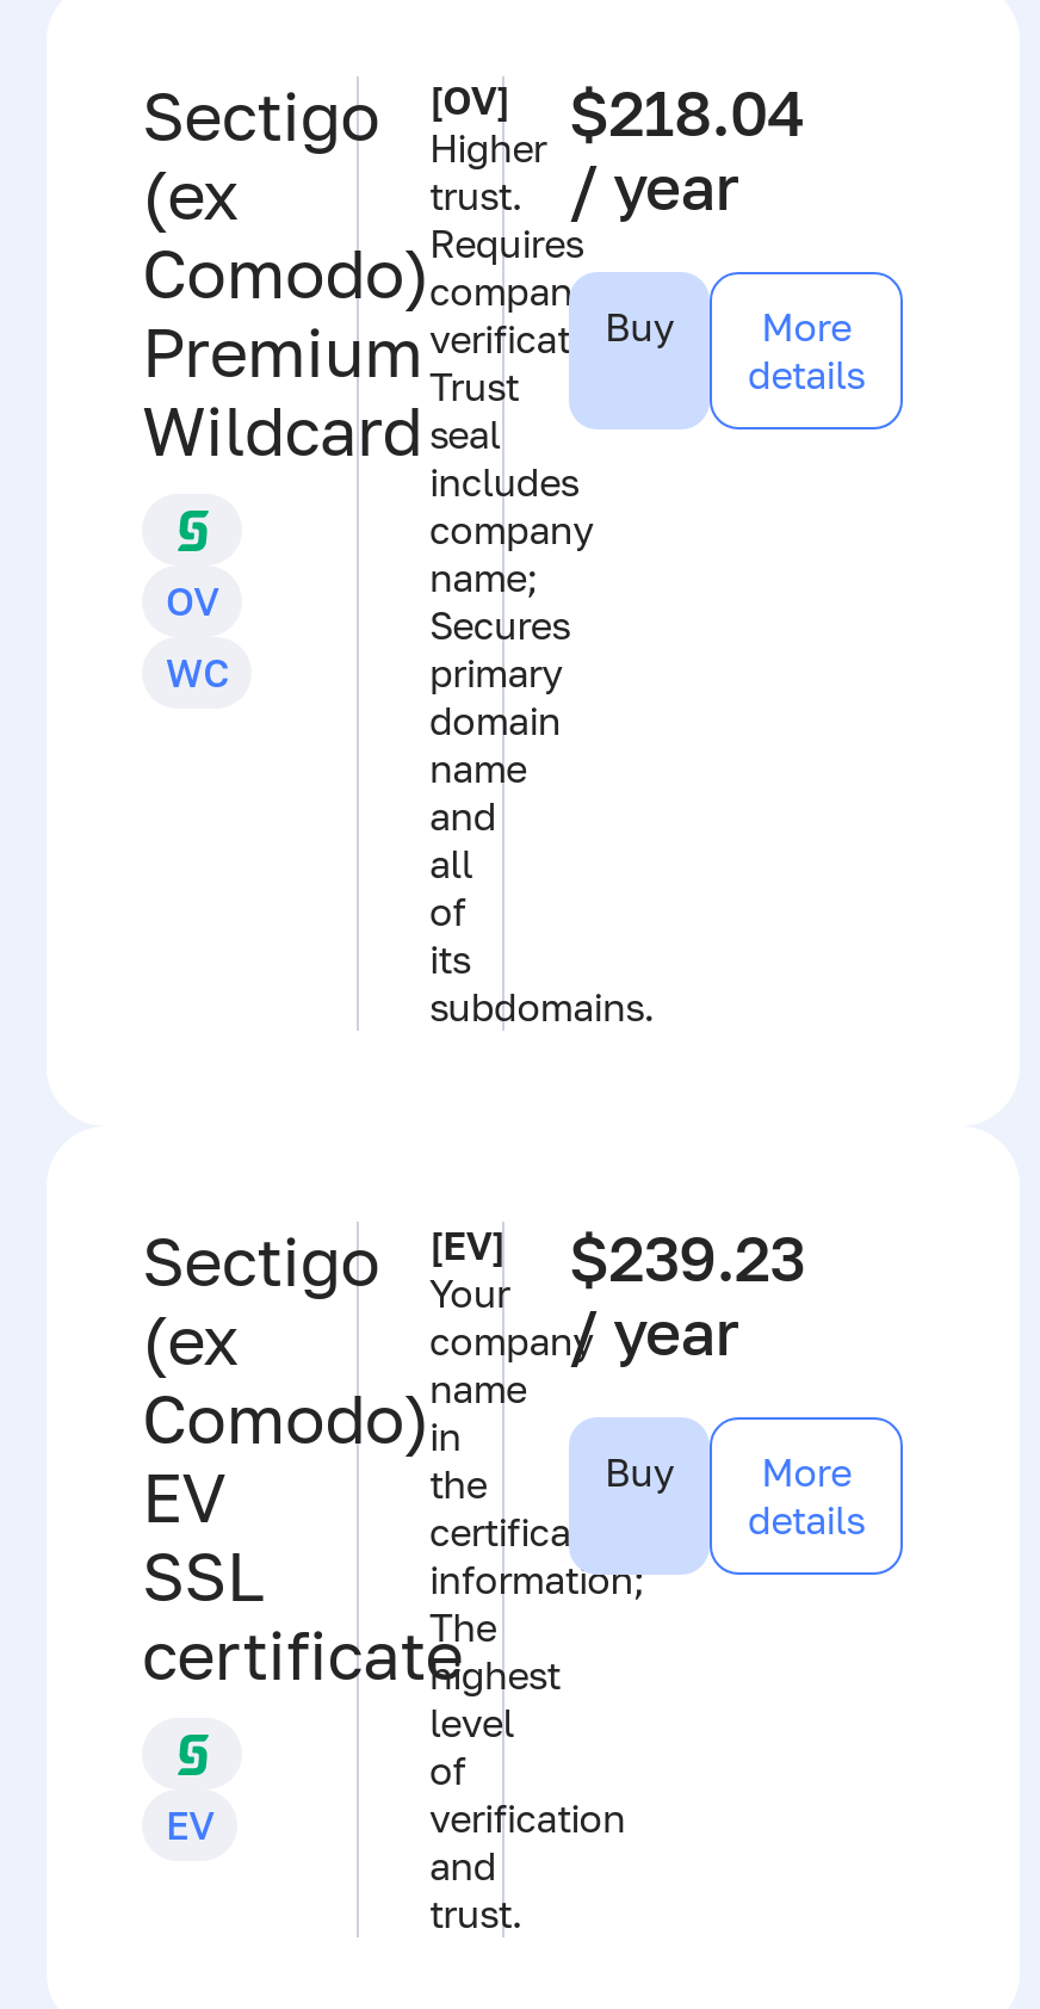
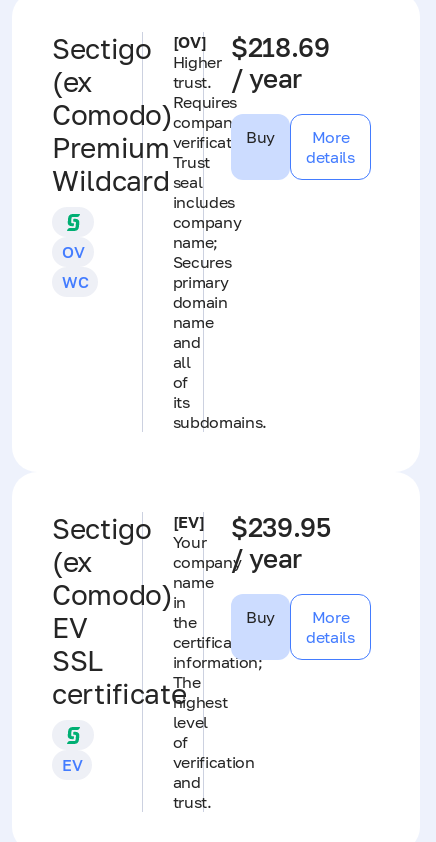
[142,76,805,172] Sectigo [OV] Higher $218.04 -> [52,32,330,72] Sectigo [OV] Higher $218.69
[142,1222,805,1317] Sectigo [EV] Your $239.23 -> [52,512,331,552] Sectigo [EV] Your $239.95

